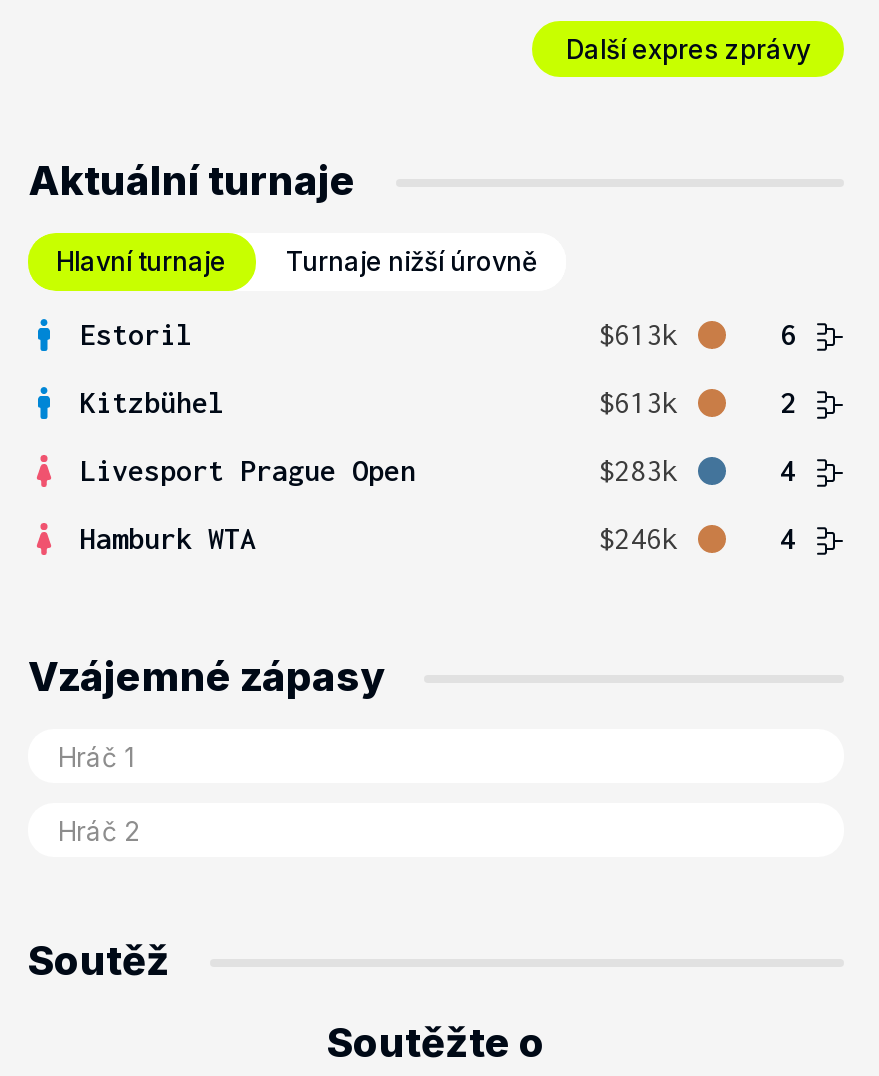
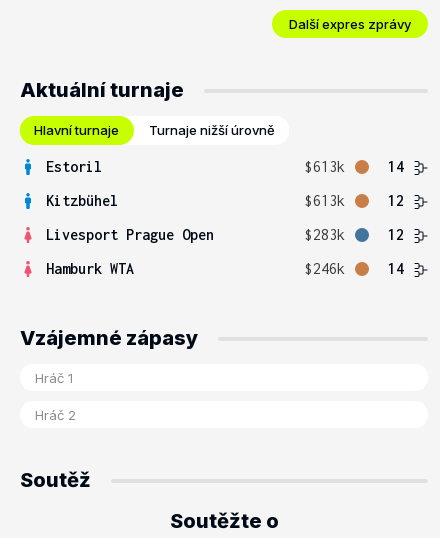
[780,317,796,351] 6 -> [388,158,404,175] 14
[780,385,796,419] 2 -> [388,192,404,209] 12
[780,453,796,487] 4 -> [388,226,404,243] 12
[780,521,796,555] 4 -> [388,260,404,277] 14

